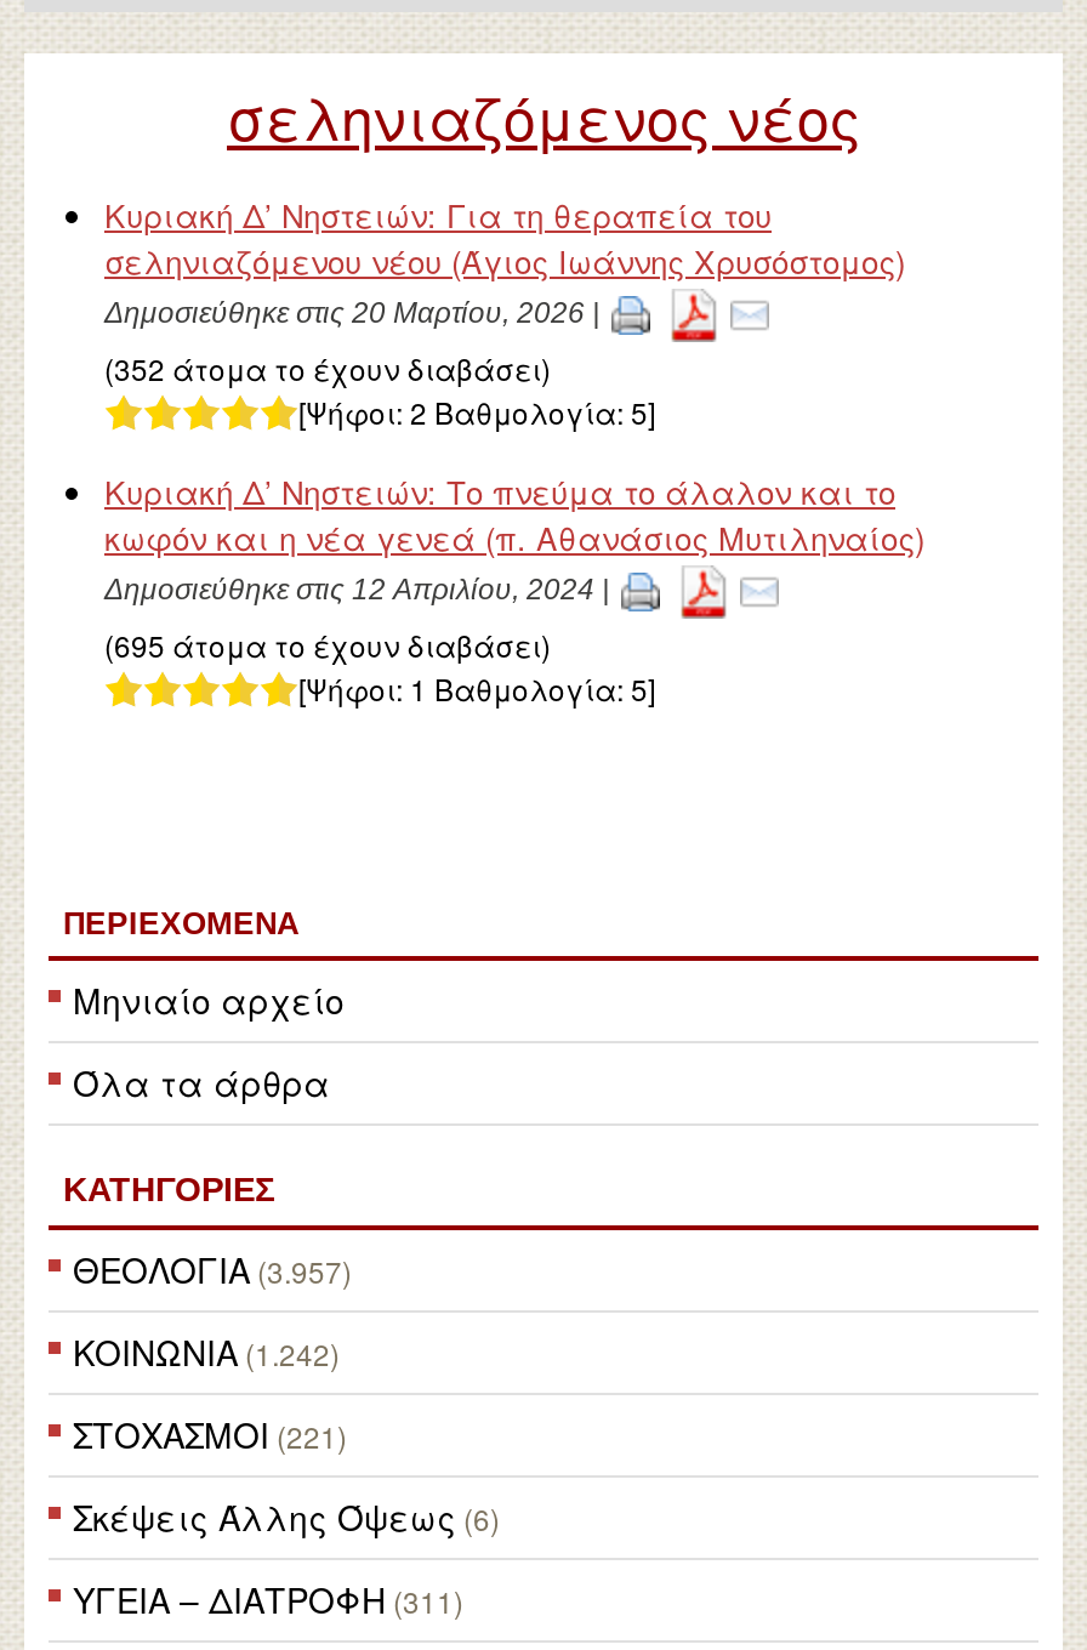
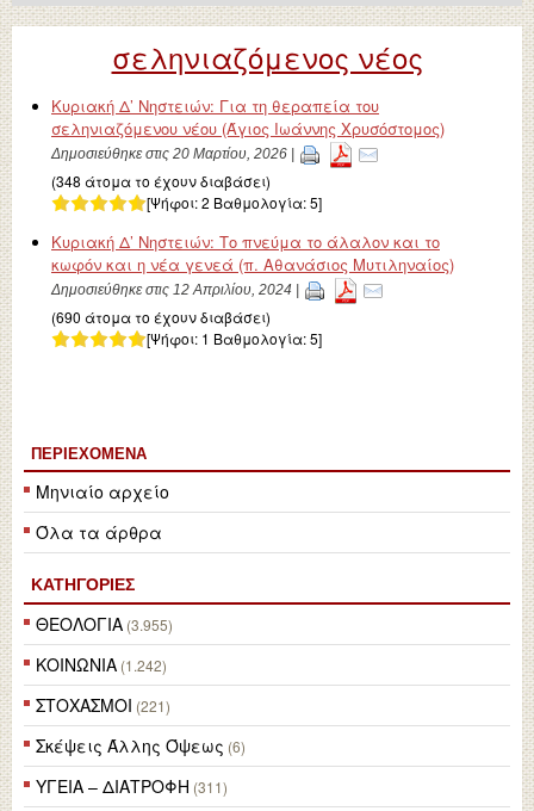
[104,347,551,388] (352 άτομα το έχουν διαβάσει) -> [51,171,271,191] (348 άτομα το έχουν διαβάσει)
[104,624,551,665] (695 άτομα το έχουν διαβάσει) -> [51,307,271,327] (690 άτομα το έχουν διαβάσει)
[73,1245,352,1294] ΘΕΟΛΟΓΙΑ (3.957) -> [36,612,173,636] ΘΕΟΛΟΓΙΑ (3.955)

